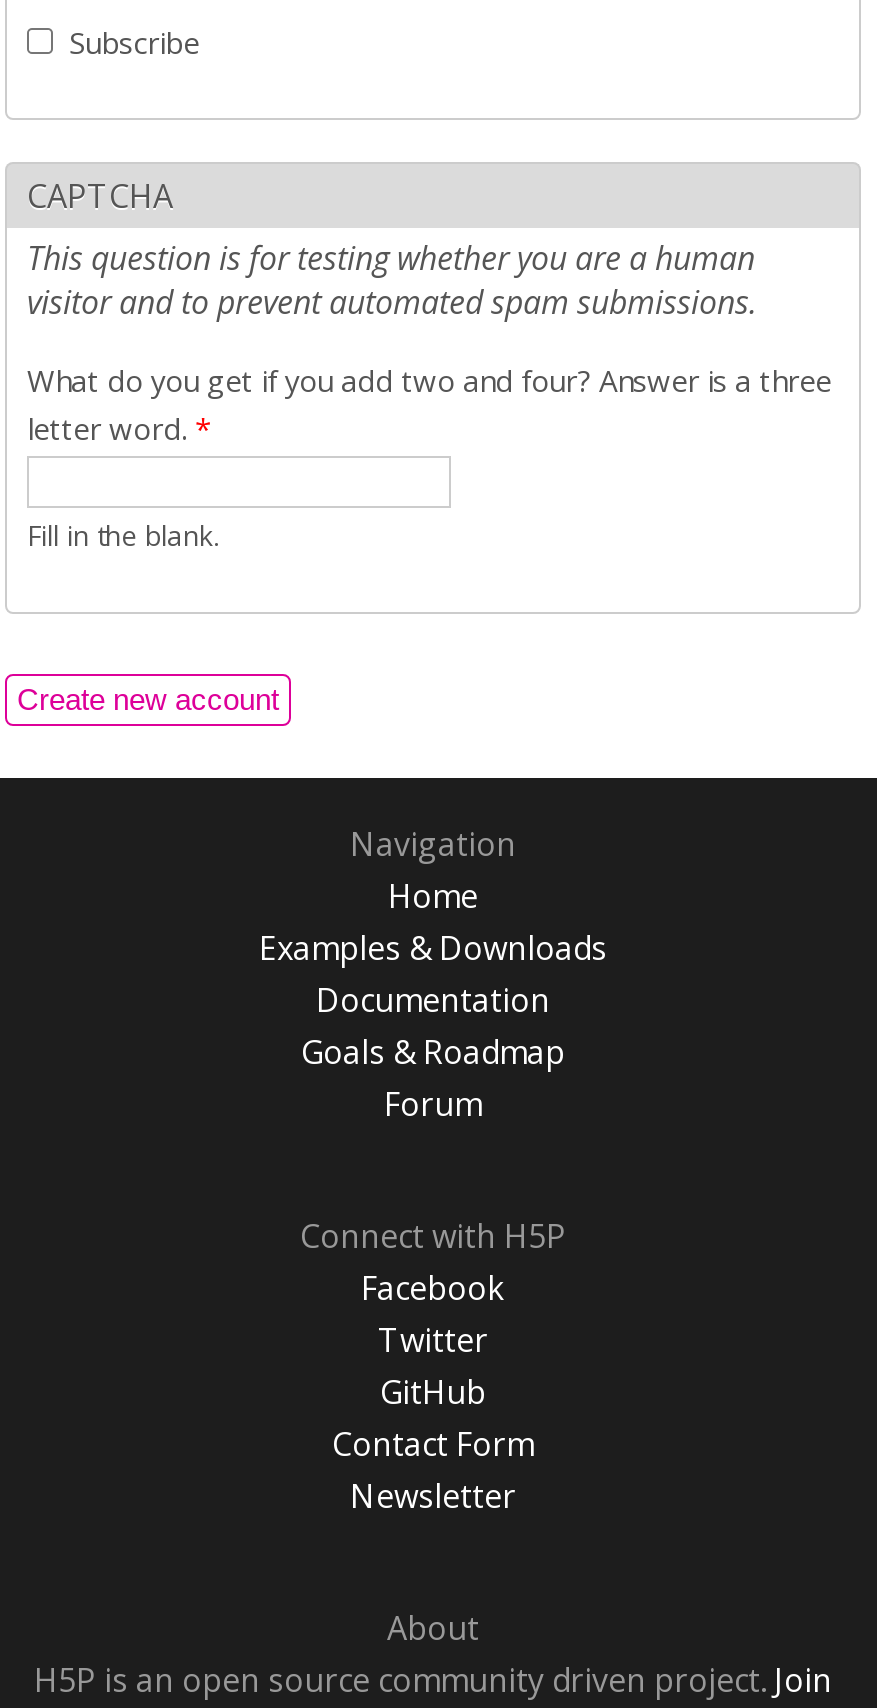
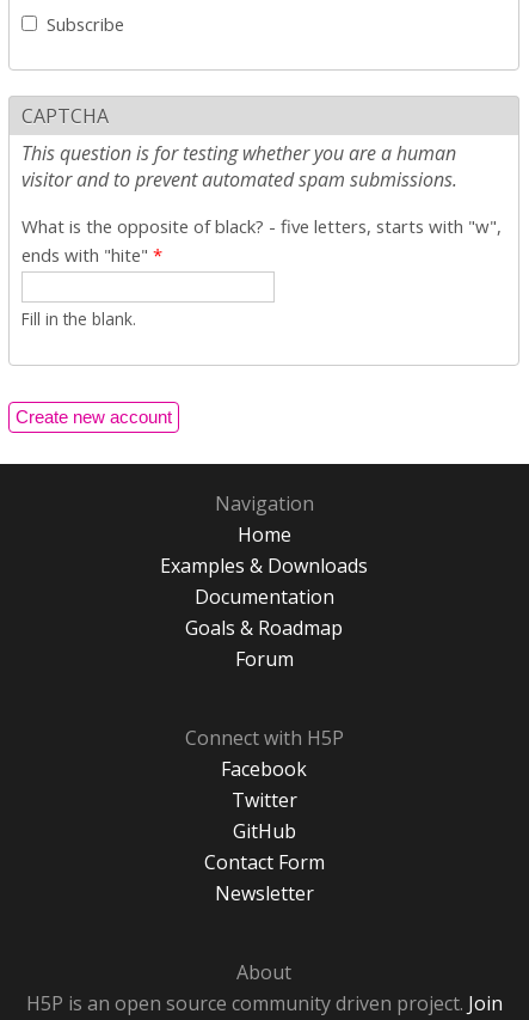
[27,360,831,448] What do you get if you add two and four? Answer is a three | letter word. * -> [21,214,502,267] What is the opposite of black? - five letters, starts with "w", | ends with "hite" *

